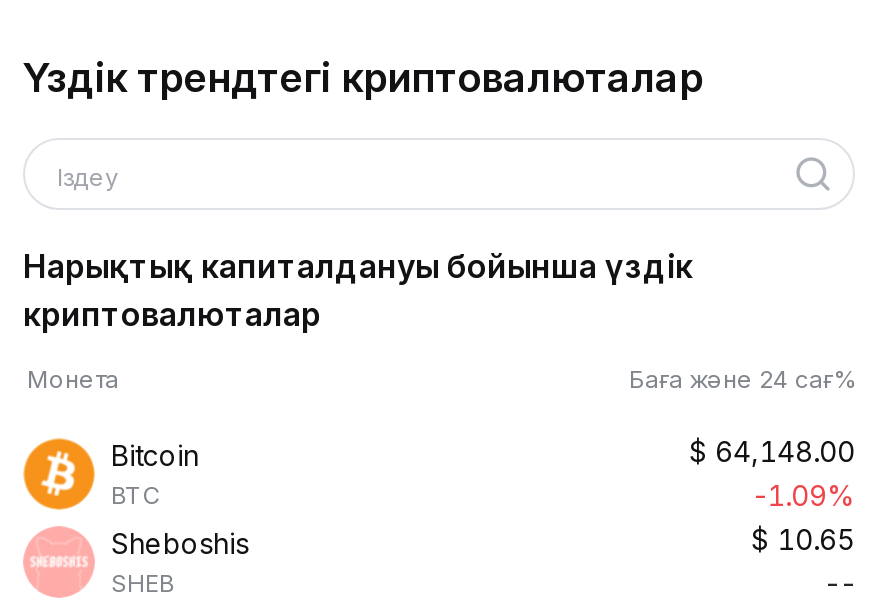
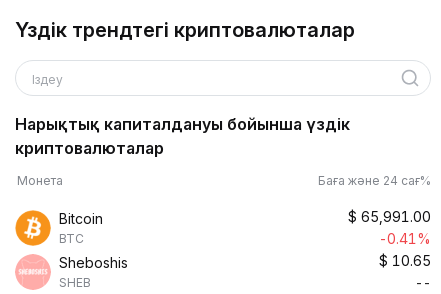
[689,434,855,468] $ 64,148.00 -> [348,208,431,225] $ 65,991.00
[751,478,855,512] -1.09% -> [379,230,431,247] -0.41%

